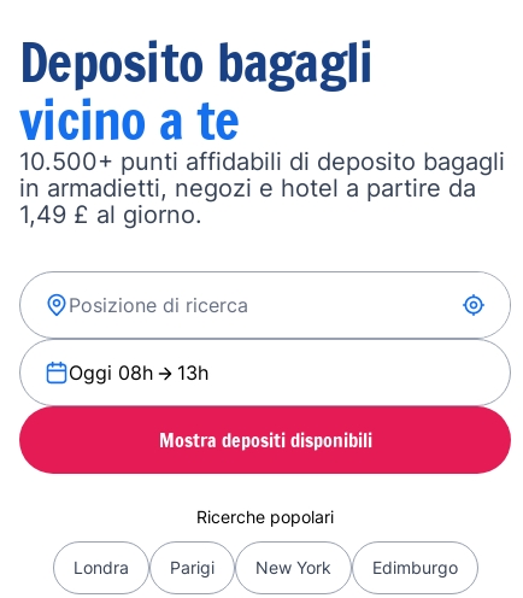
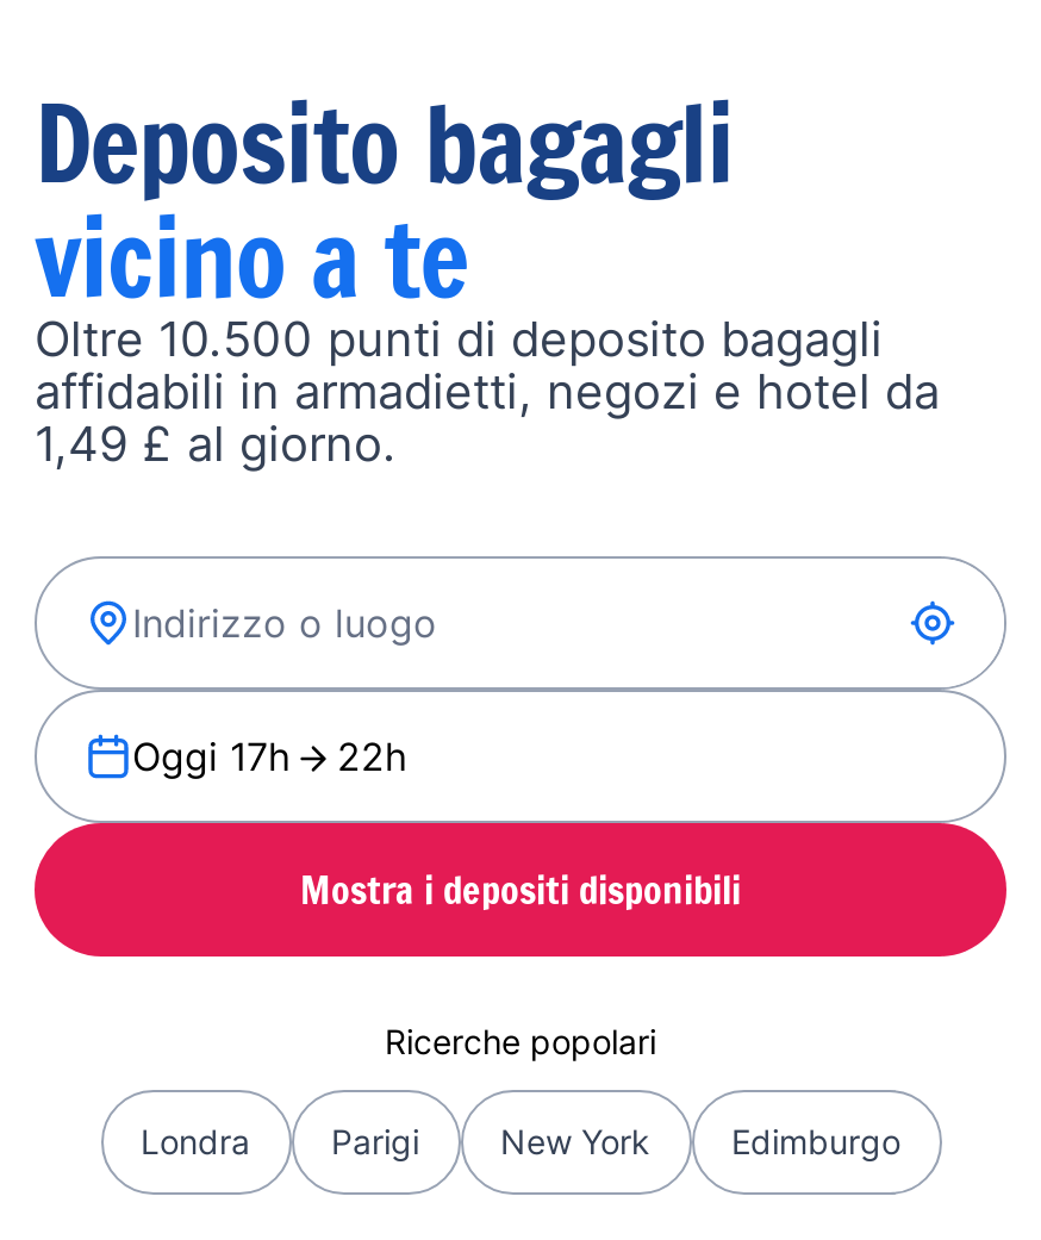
[19,147,505,203] 10.500+ punti affidabili di deposito bagagli | in armadietti, negozi e hotel a partire da -> [35,311,940,420] Oltre 10.500 punti di deposito bagagli | affidabili in armadietti, negozi e hotel da
[69,360,208,385] Oggi 08h | 13h -> [132,733,406,780] Oggi 17h | 22h
[158,426,372,453] Mostra depositi disponibili -> [300,862,741,915] Mostra i depositi disponibili

